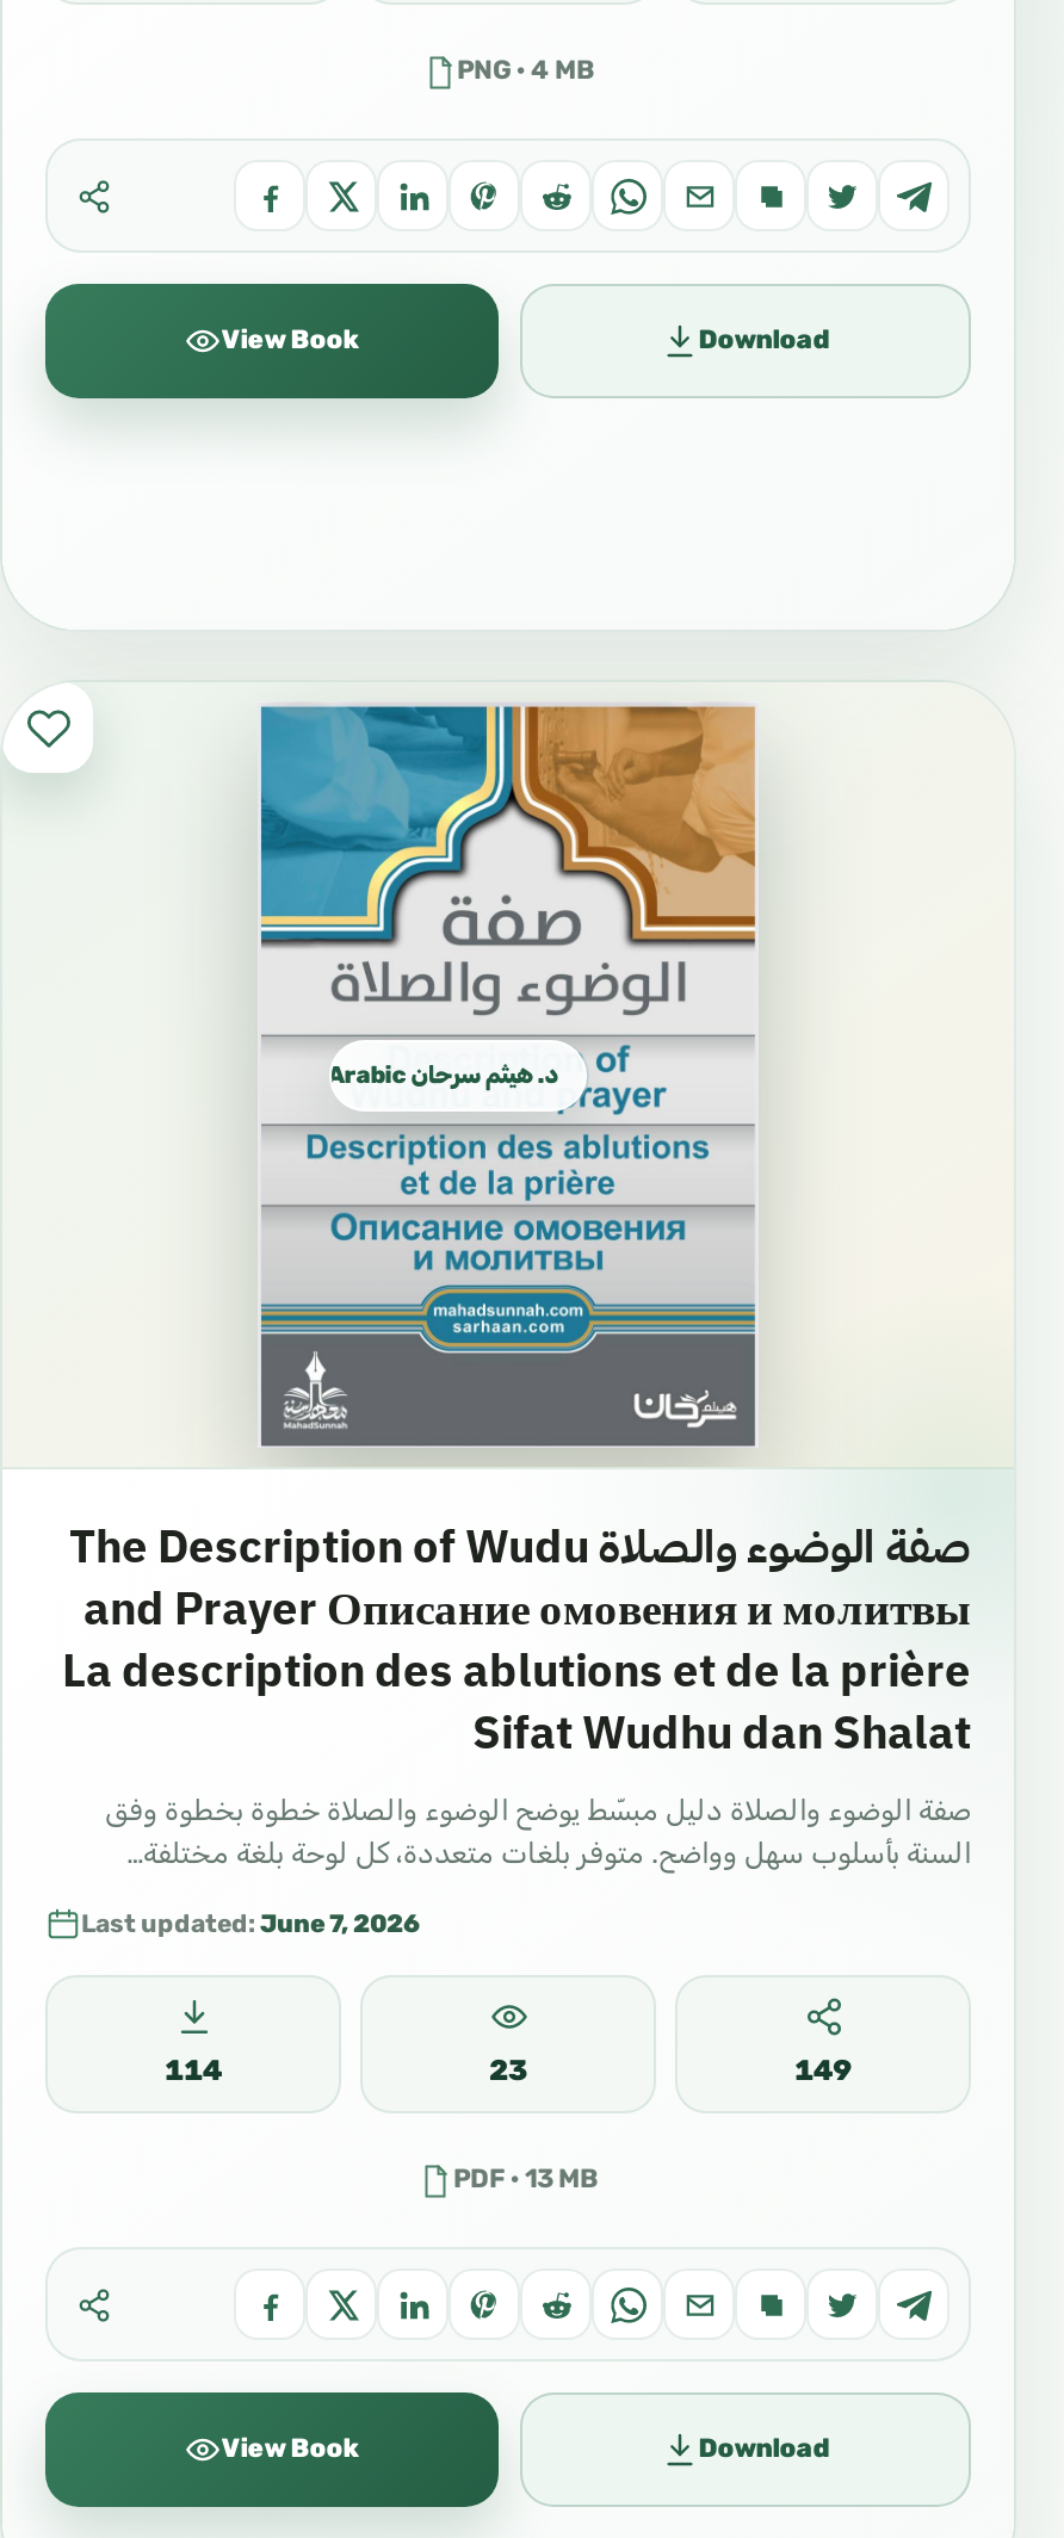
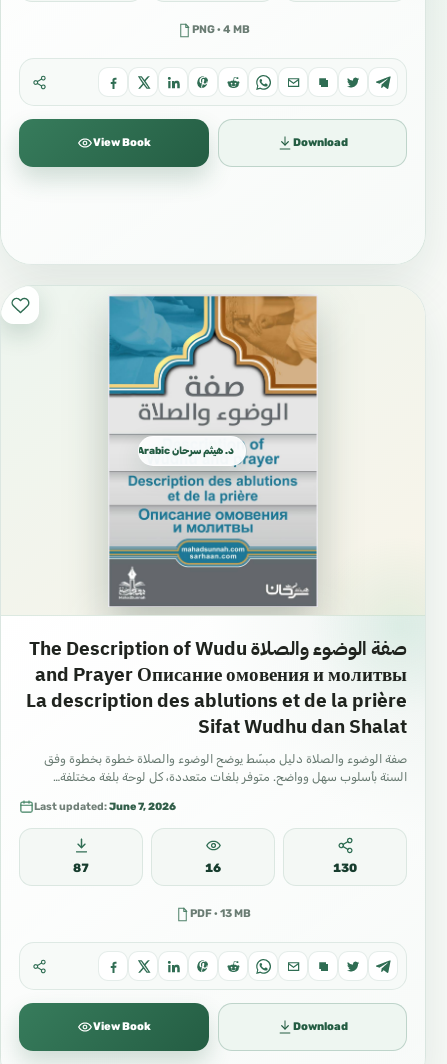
[165,2054,222,2087] 114 -> [73,861,89,875] 87
[489,2054,527,2087] 23 -> [205,861,221,875] 16
[794,2054,852,2087] 149 -> [333,861,357,875] 130

